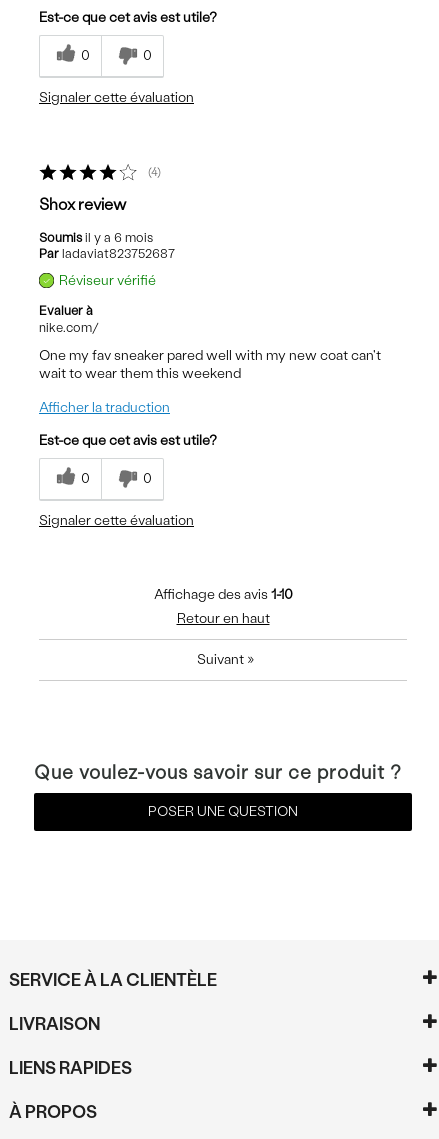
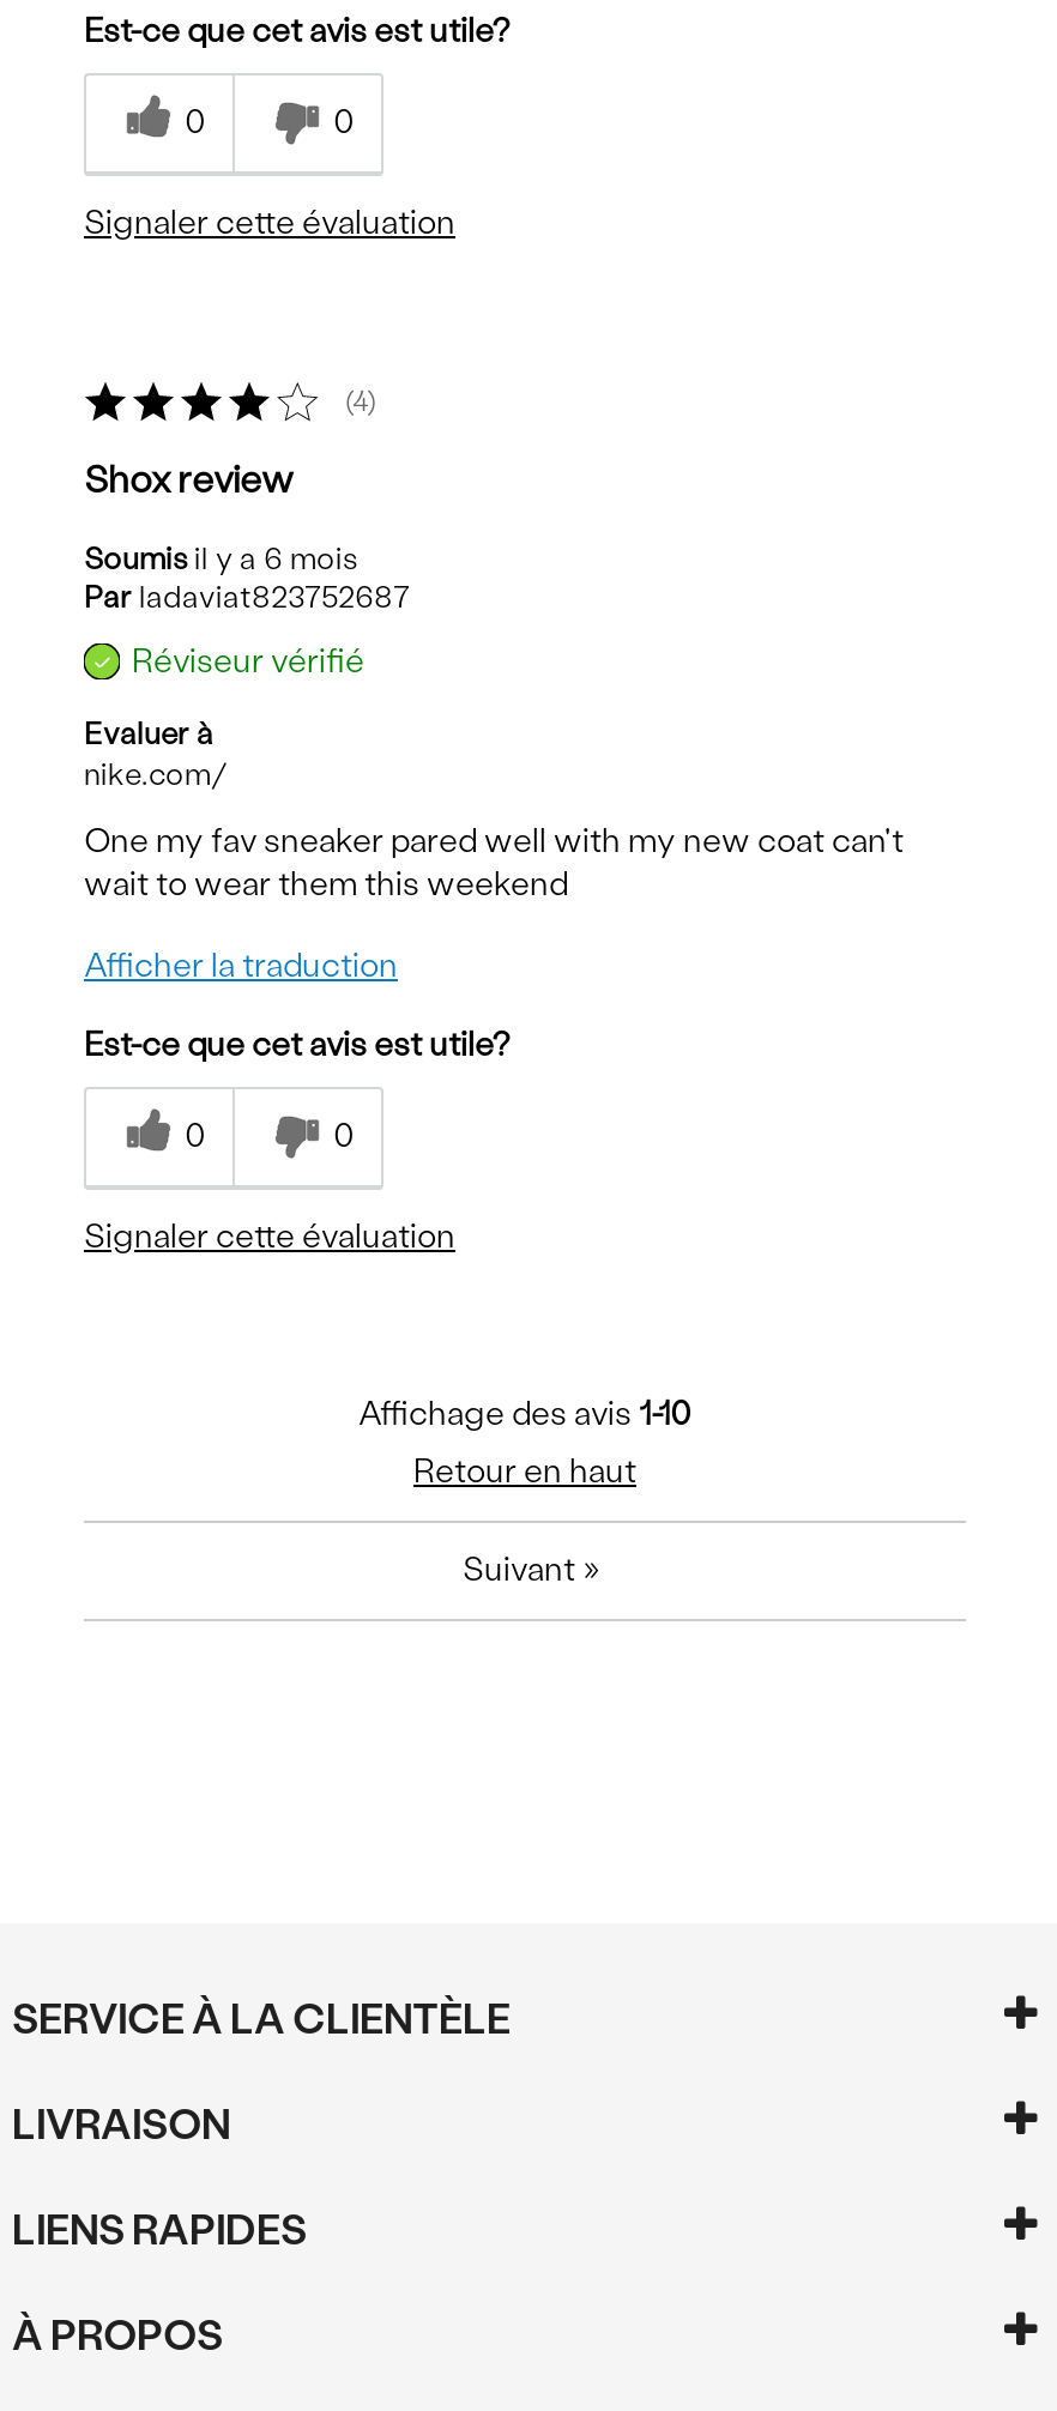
[34,760,402,819] Que voulez-vous savoir sur ce produit ? | POSER UNE QUESTION -> none

